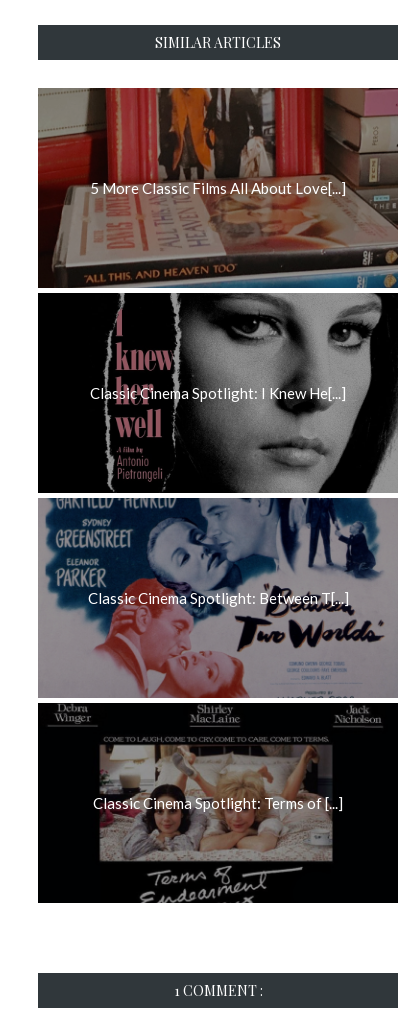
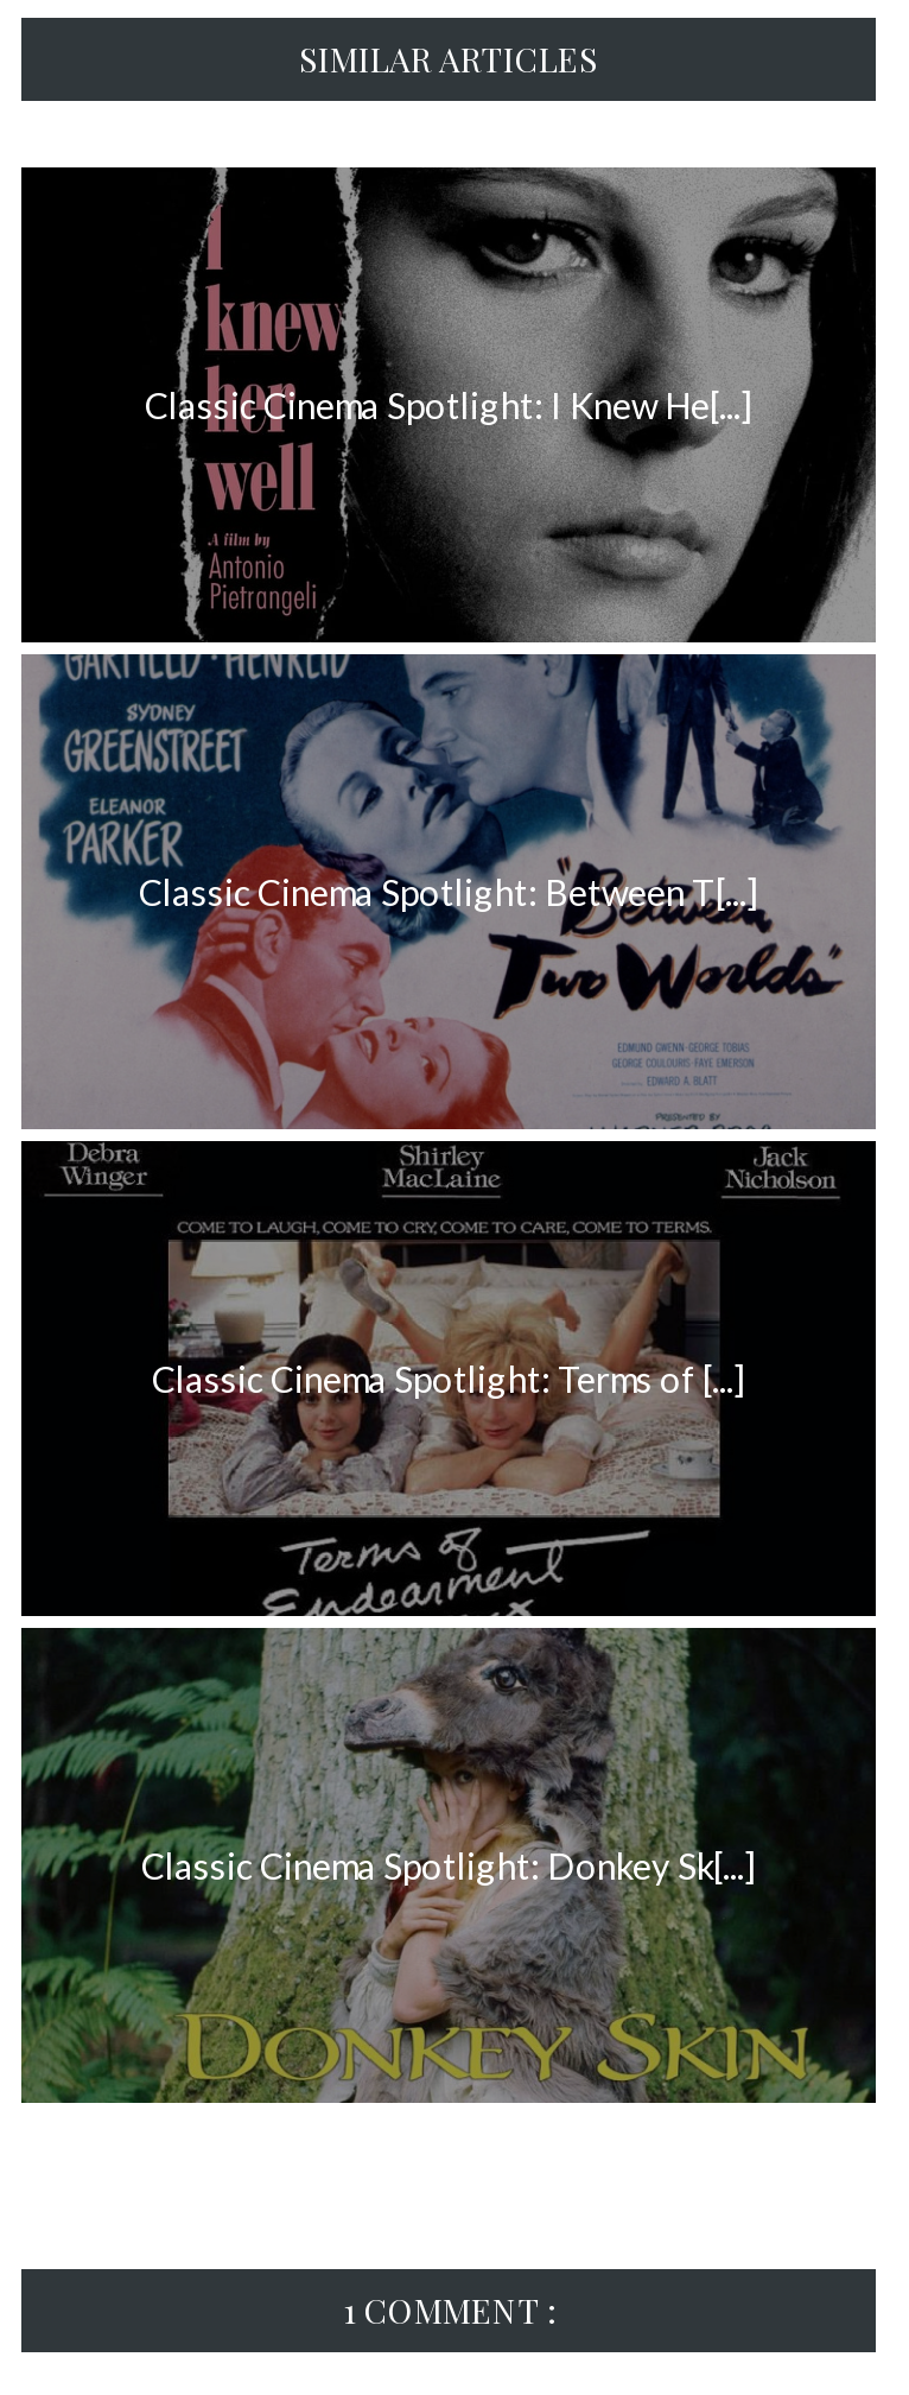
[37,87,399,289] [image] | 5 More Classic Films All About Love[...] -> none
moved [103,331,135,380] -> [176,258,252,374]: [image]
moved [41,382,394,812] -> [28,379,866,1399]: [image] | Classic Cinema Spotlight: Between T[...] | Classic Cinema Spotlight: Terms of [...]
none -> [21,1626,876,2105] [image] | Classic Cinema Spotlight: Donkey Sk[...]

